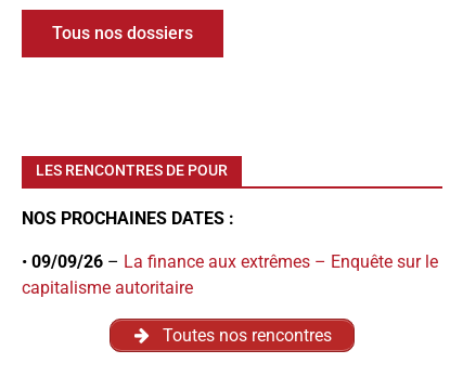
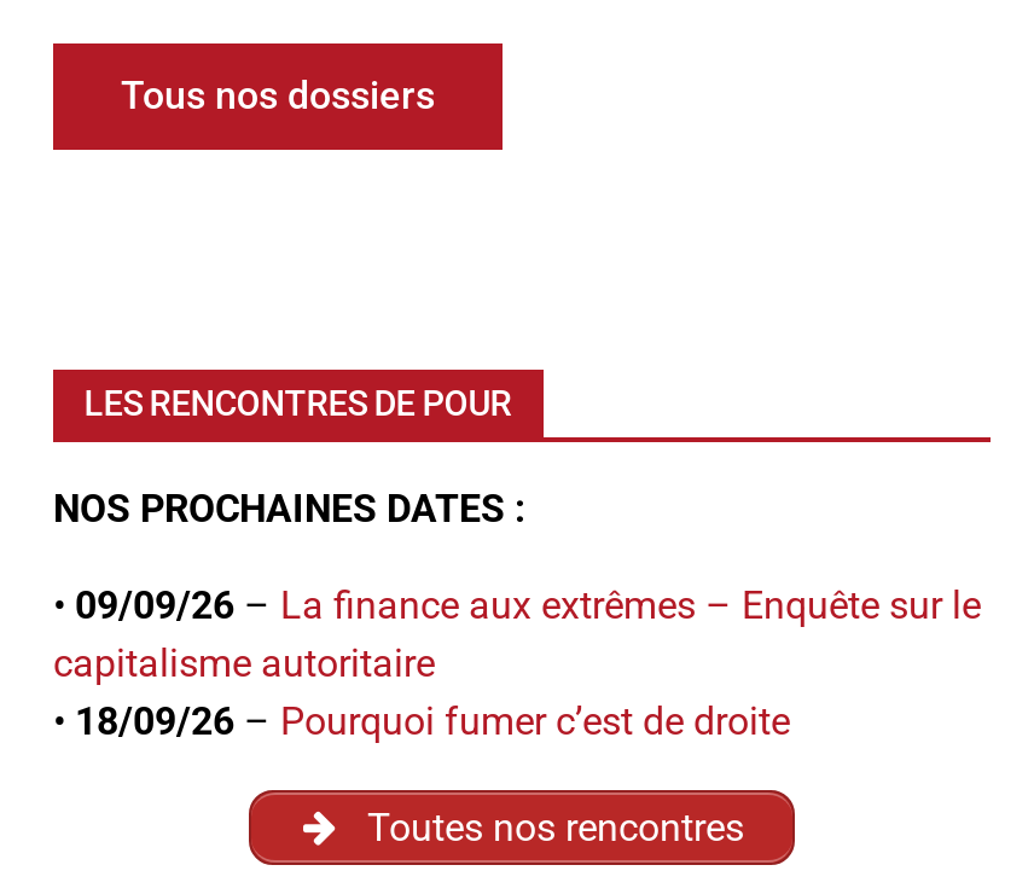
none -> [53,699,790,745] • 18/09/26 – Pourquoi fumer c’est de droite

